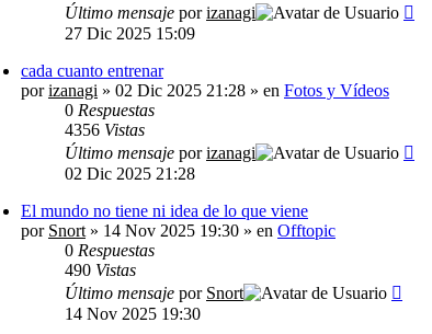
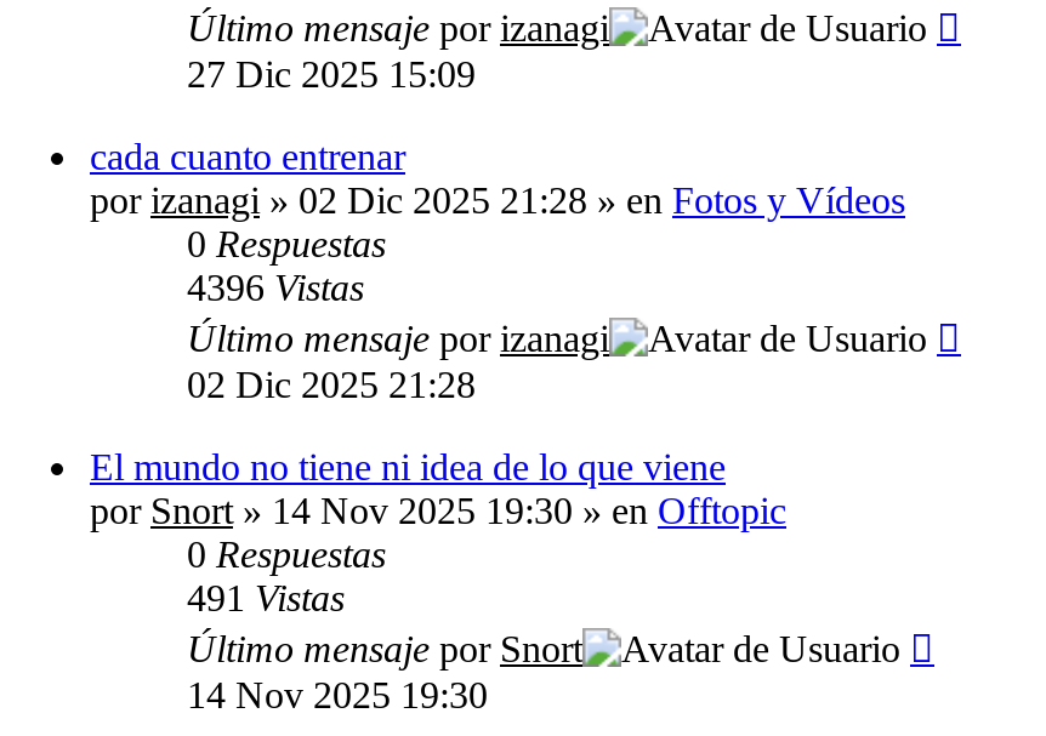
[65,120,145,139] 4356Vistas -> [187,266,364,307] 4396Vistas
[65,260,136,279] 490 Vistas -> [187,576,345,618] 491 Vistas

